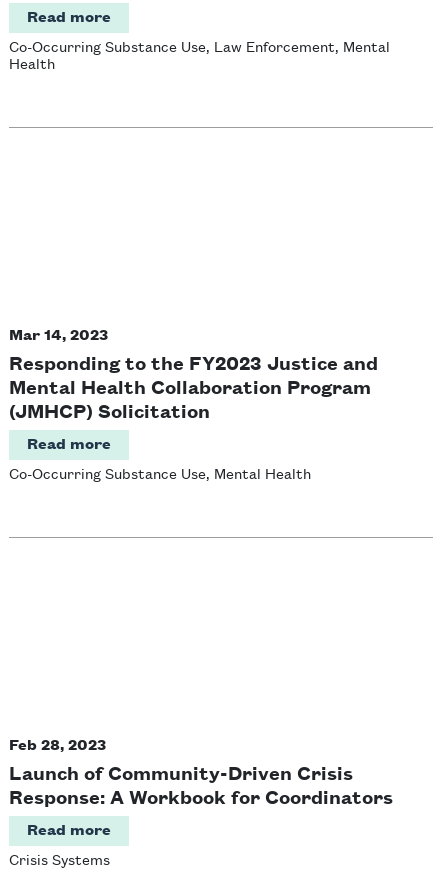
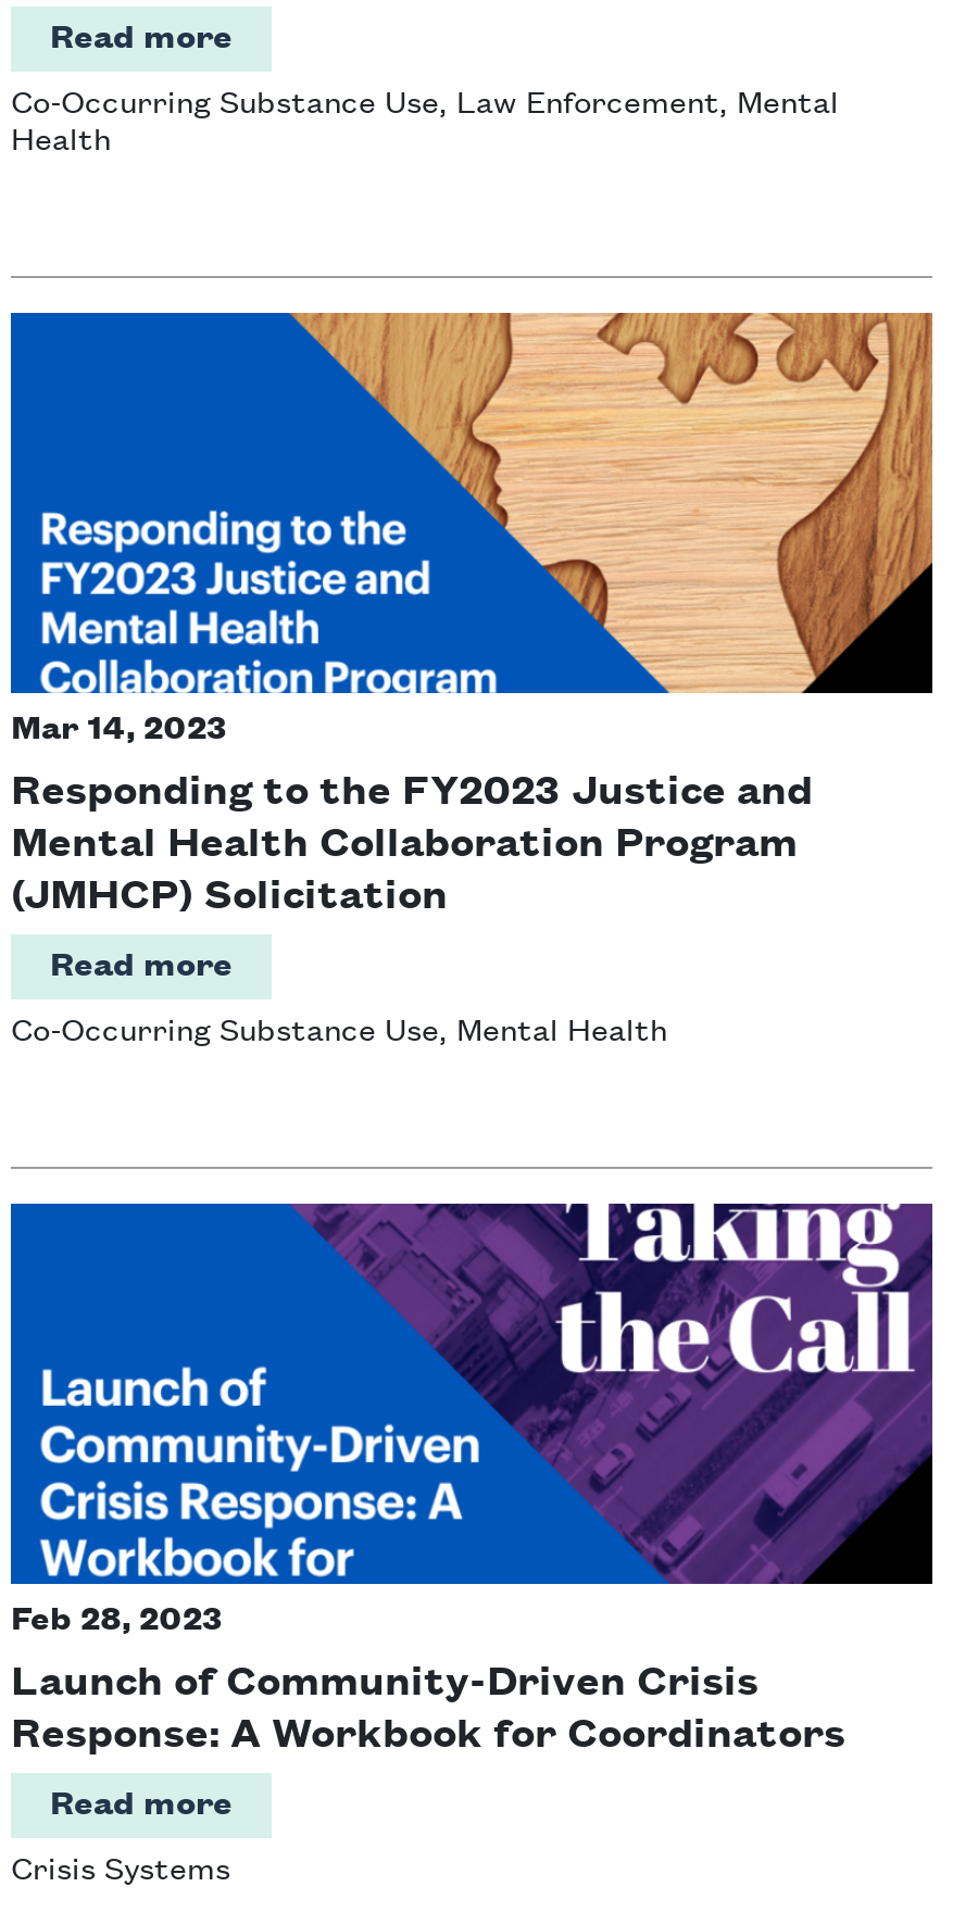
none -> [9,311,935,695] [image]
none -> [9,1202,935,1586] [image]

